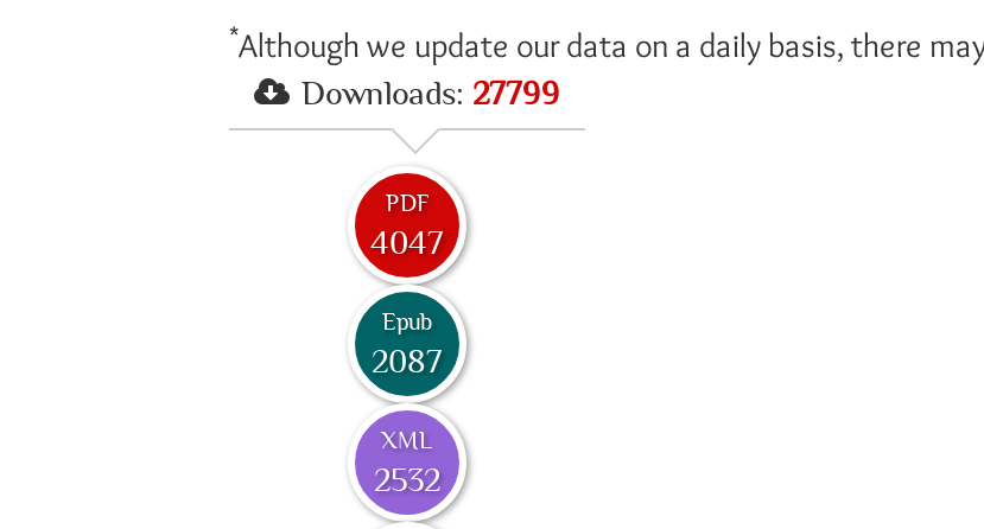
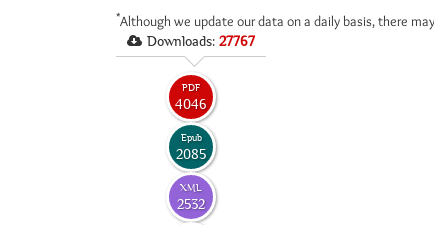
[301,74,560,111] Downloads: 27799 -> [147,33,255,49] Downloads: 27767
[370,223,444,261] 4047 -> [175,96,207,112] 4046
[372,342,443,380] 2087 -> [176,146,206,162] 2085

